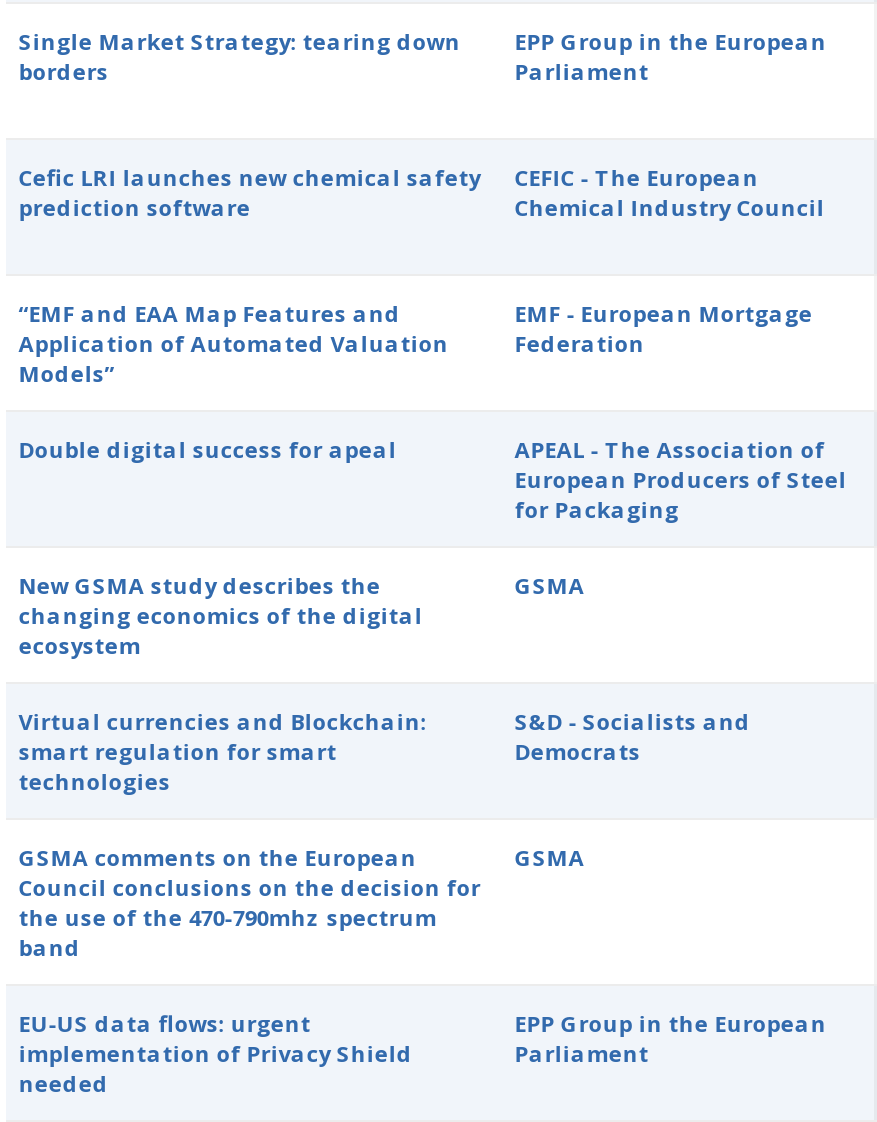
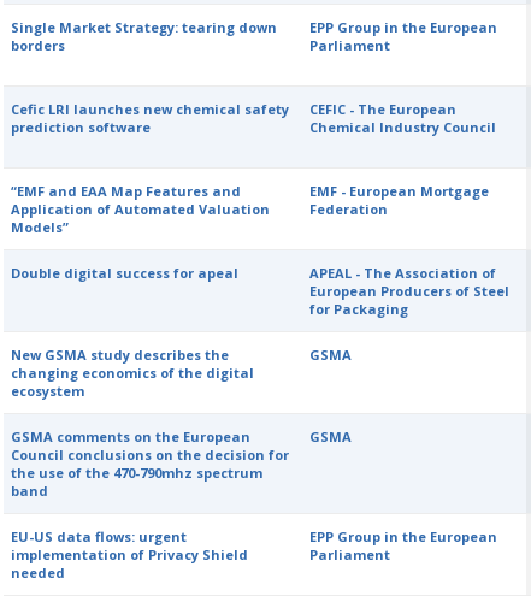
[18,706,426,796] Virtual currencies and Blockchain: | smart regulation for smart | technologies -> none
[514,706,750,766] S&D - Socialists and | Democrats -> none

